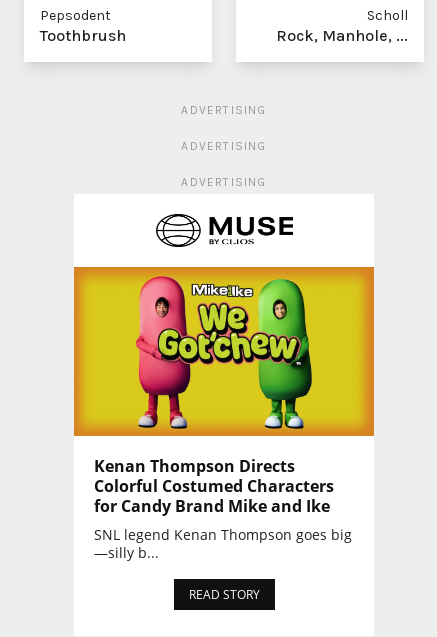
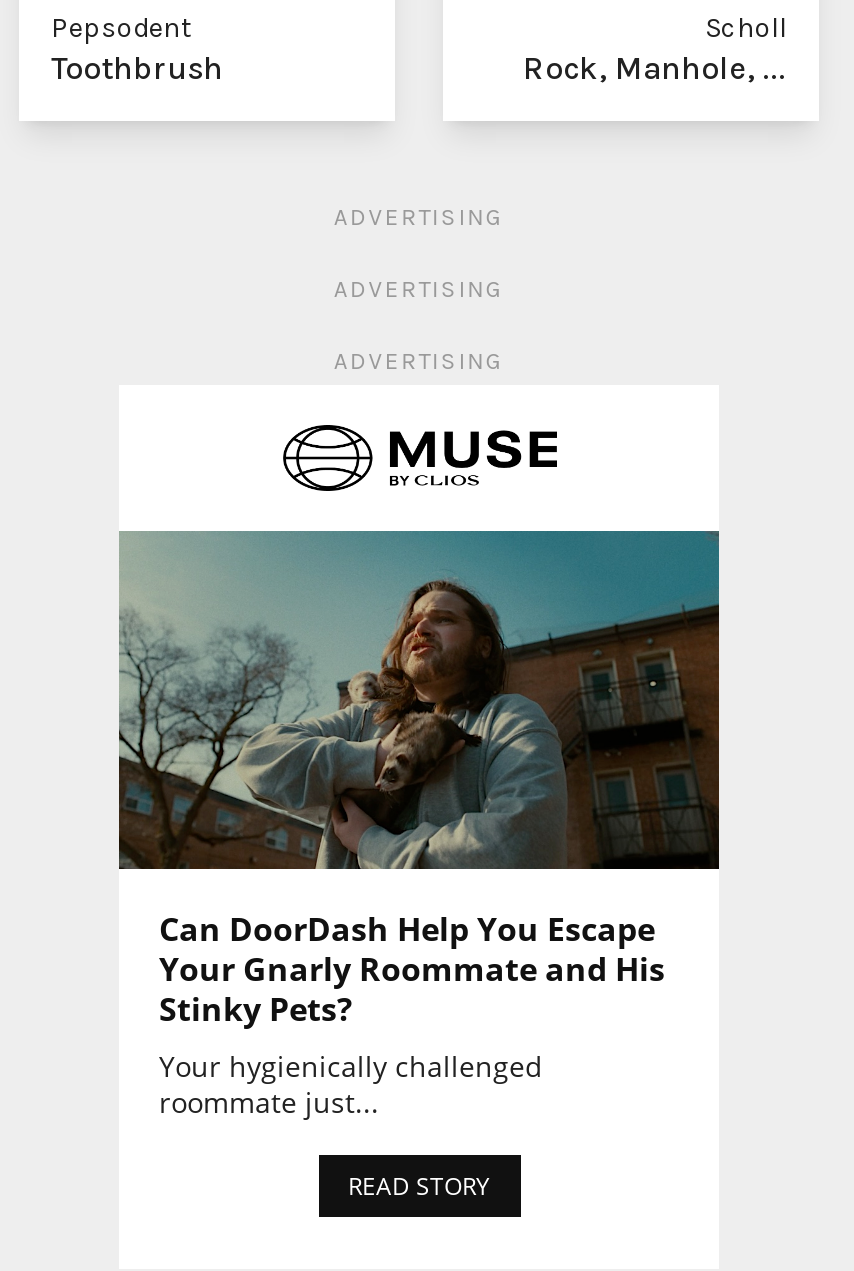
[73,266,375,562] [image] | Kenan Thompson Directs | Colorful Costumed Characters | for Candy Brand Mike and Ike | SNL legend Kenan Thompson goes big | —silly b... -> [117,529,721,1121] [image] | Can DoorDash Help You Escape | Your Gnarly Roommate and His | Stinky Pets? | Your hygienically challenged | roommate just...

